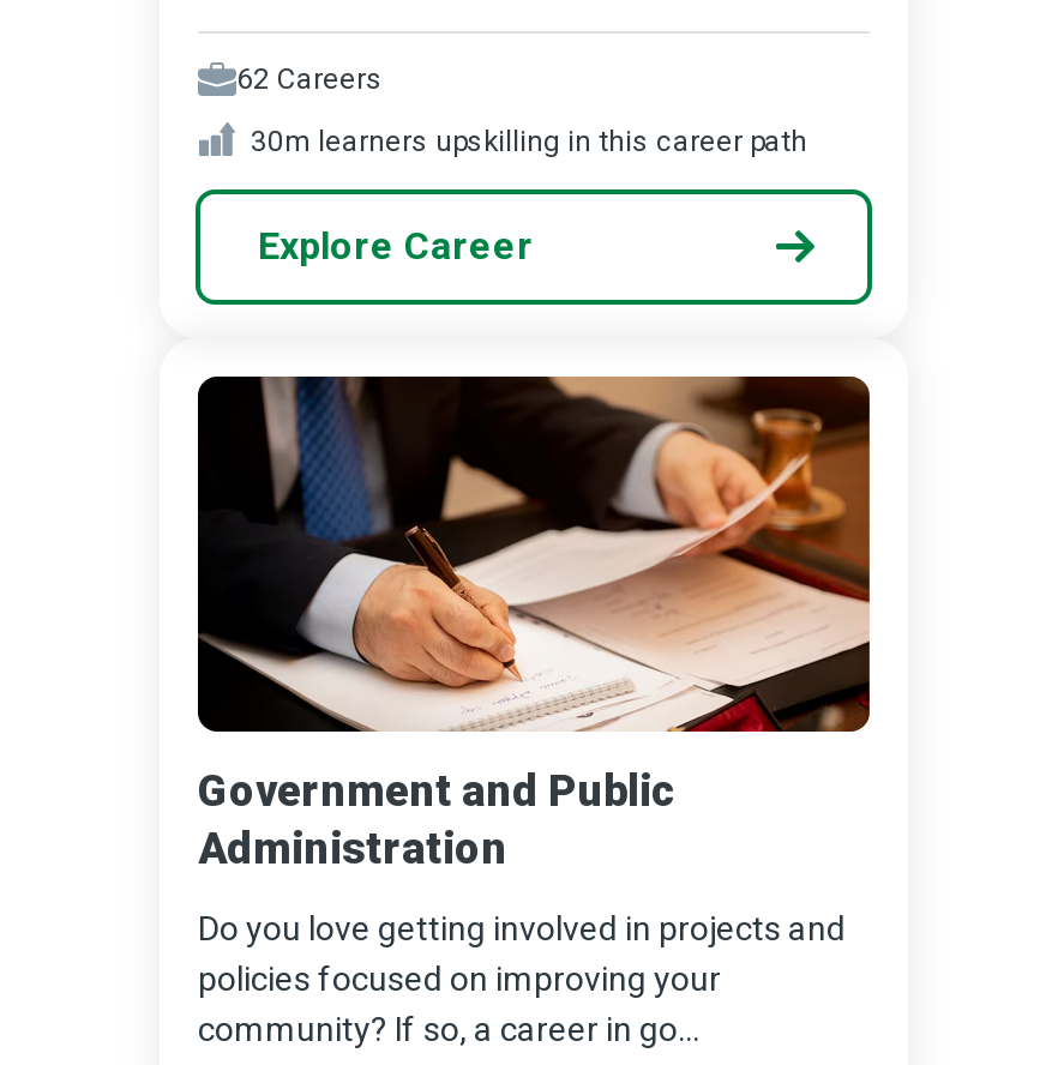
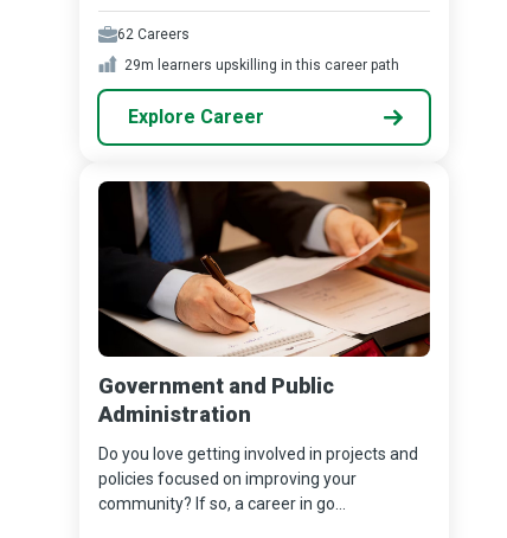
[251,125,807,158] 30m learners upskilling in this career path -> [124,57,399,73] 29m learners upskilling in this career path

